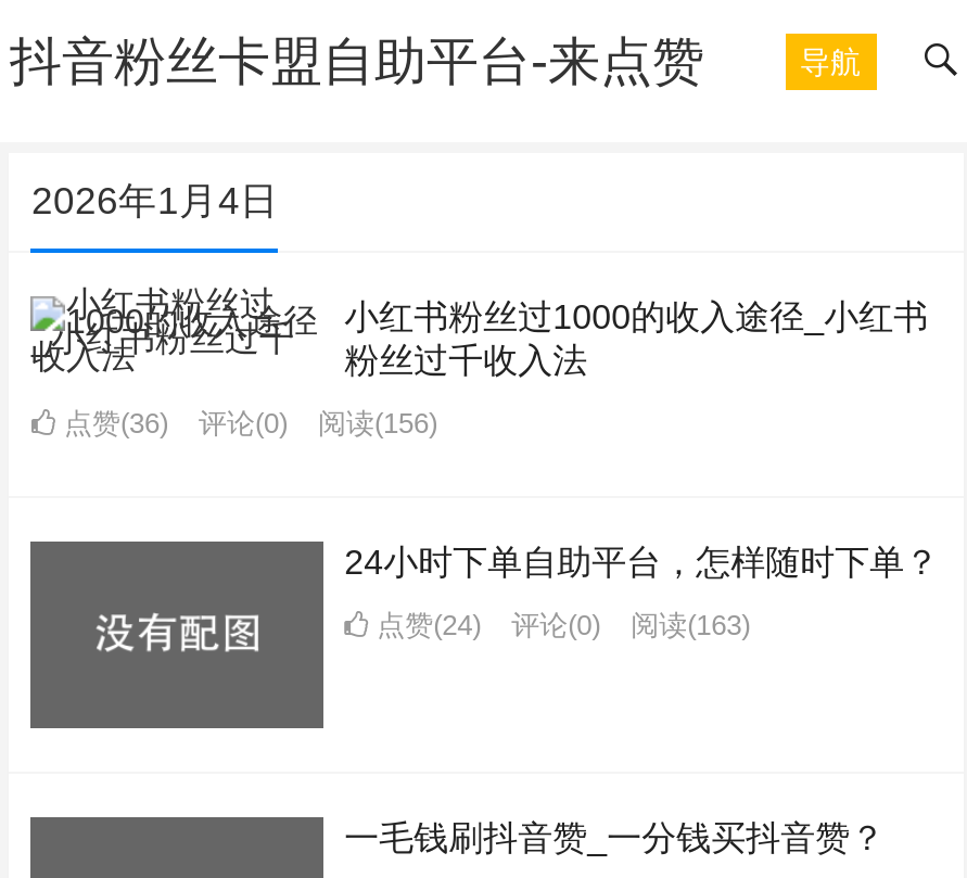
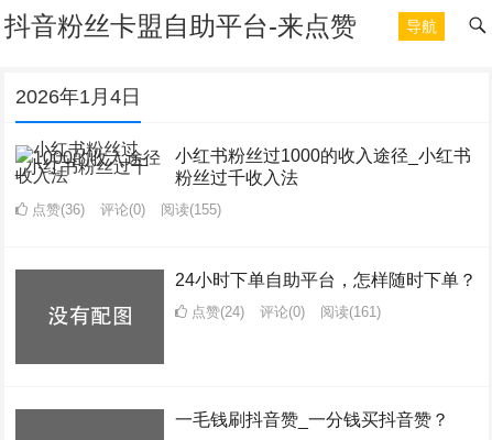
[55,407,437,440] 点赞(36) 评论(0) 阅读(156) -> [28,201,222,218] 点赞(36) 评论(0) 阅读(155)
[368,609,750,641] 点赞(24) 评论(0) 阅读(163) -> [187,304,380,320] 点赞(24) 评论(0) 阅读(161)

